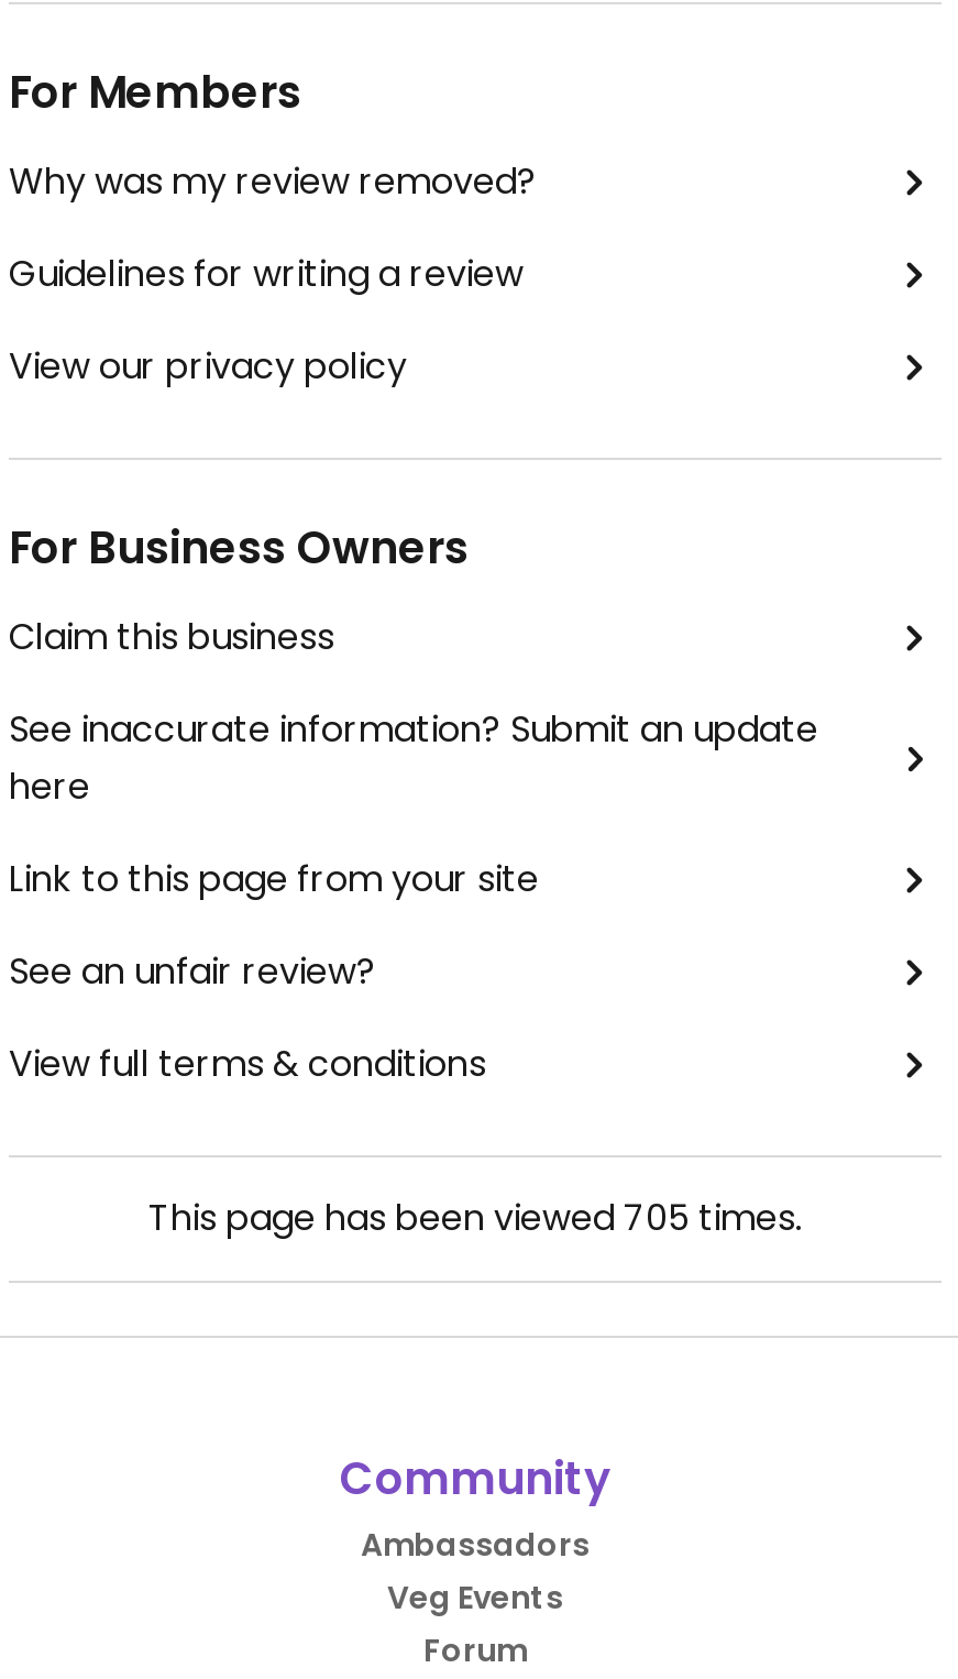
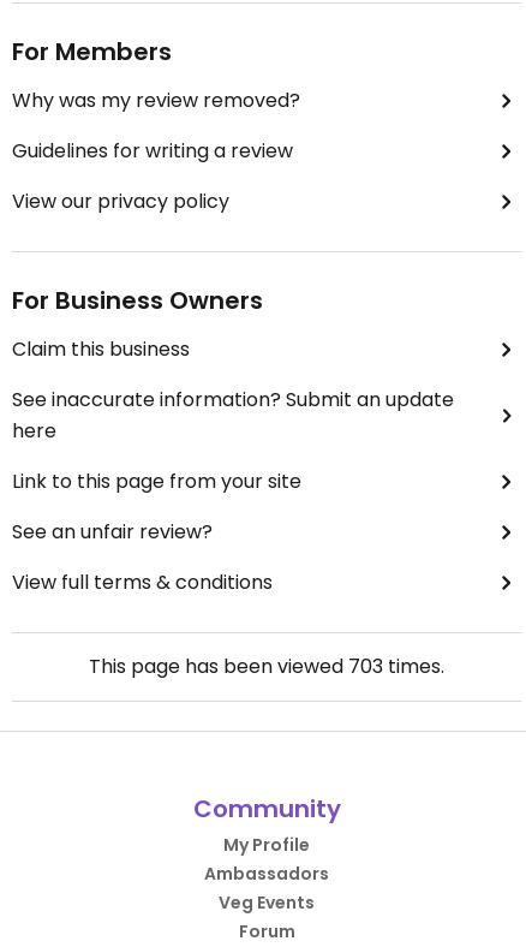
[148,1193,802,1244] This page has been viewed 705 times. -> [89,653,444,680] This page has been viewed 703 times.
none -> [223,833,310,857] My Profile

